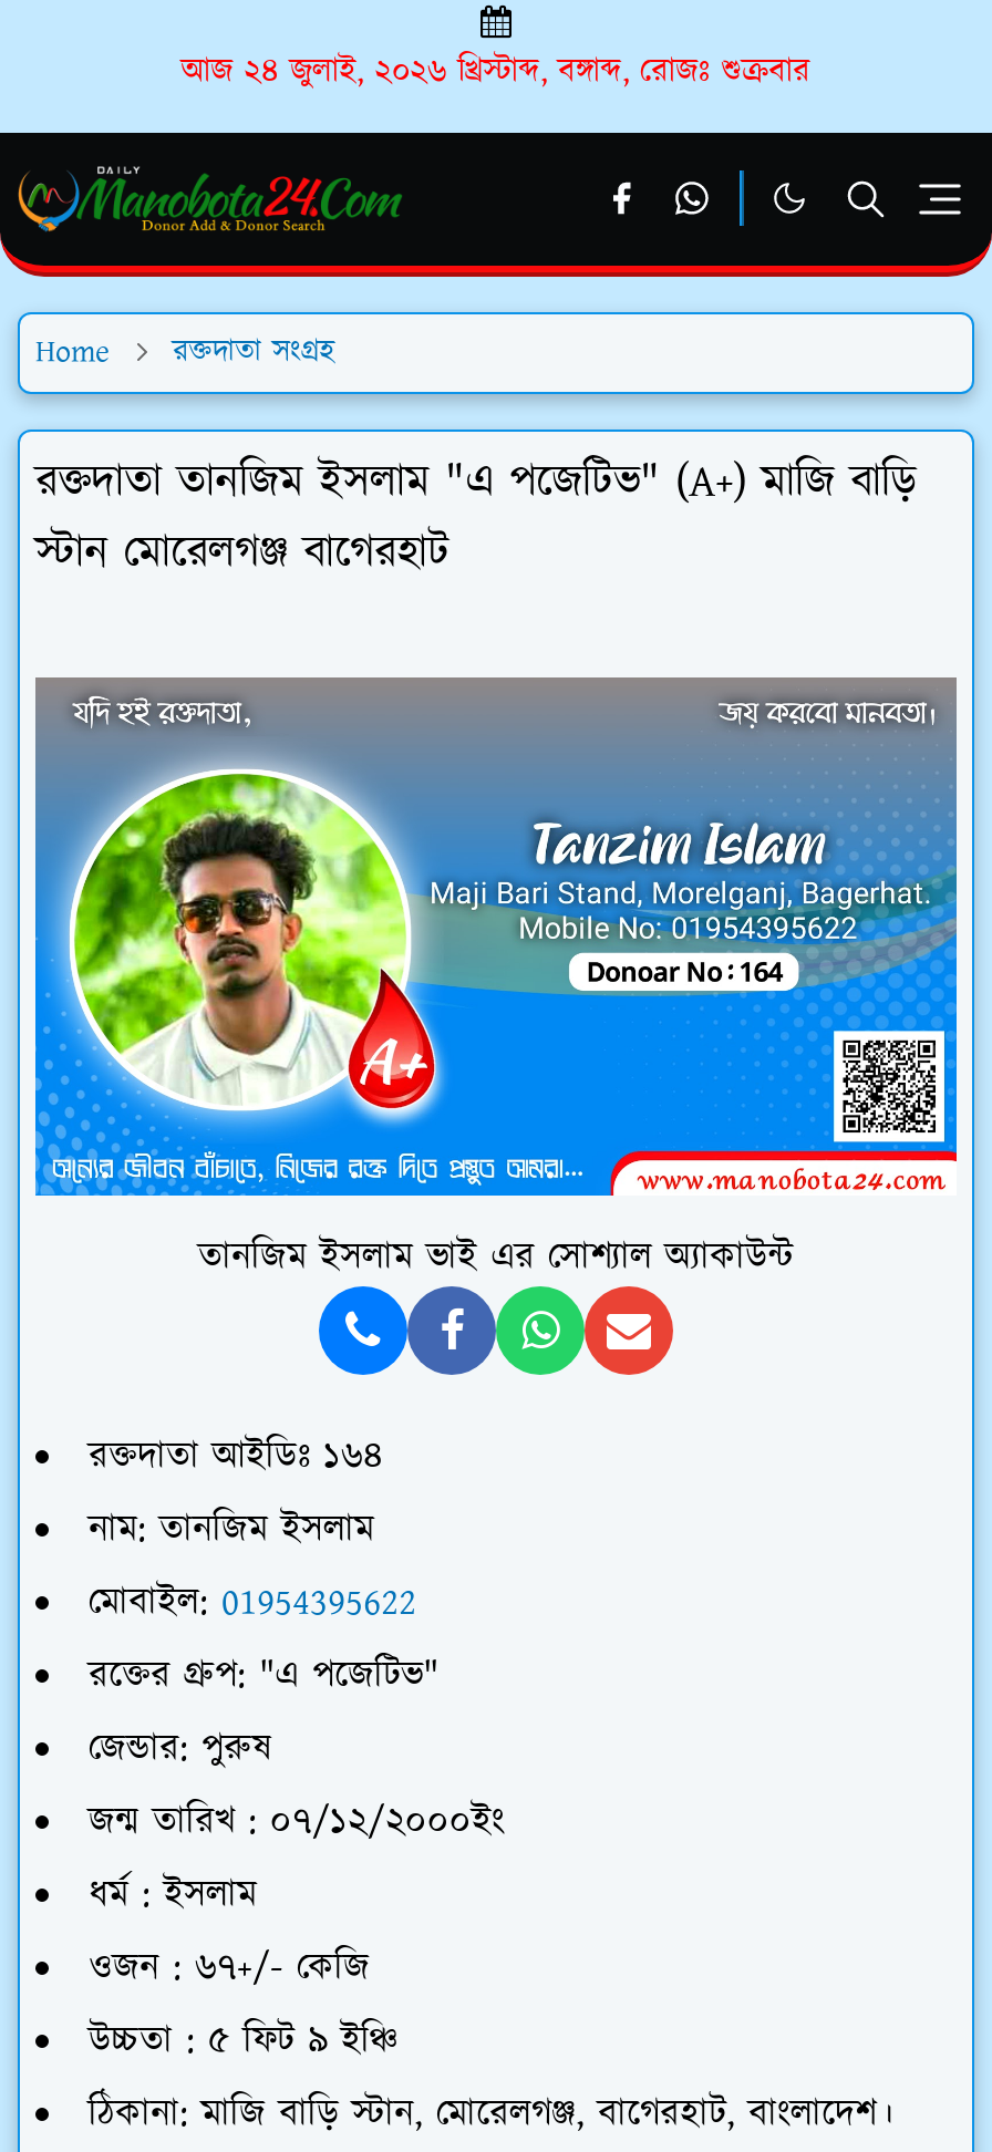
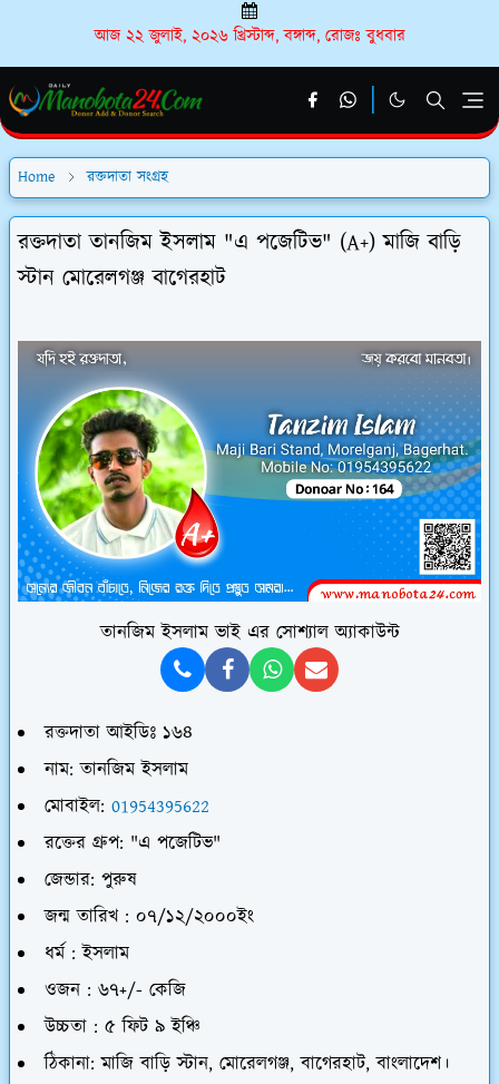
[182,49,810,95] আজ ২৪ জুলাই, ২০২৬ খ্রিস্টাব্দ, বঙ্গাব্দ, রোজঃ শুক্রবার -> [94,25,405,48] আজ ২২ জুলাই, ২০২৬ খ্রিস্টাব্দ, বঙ্গাব্দ, রোজঃ বুধবার

